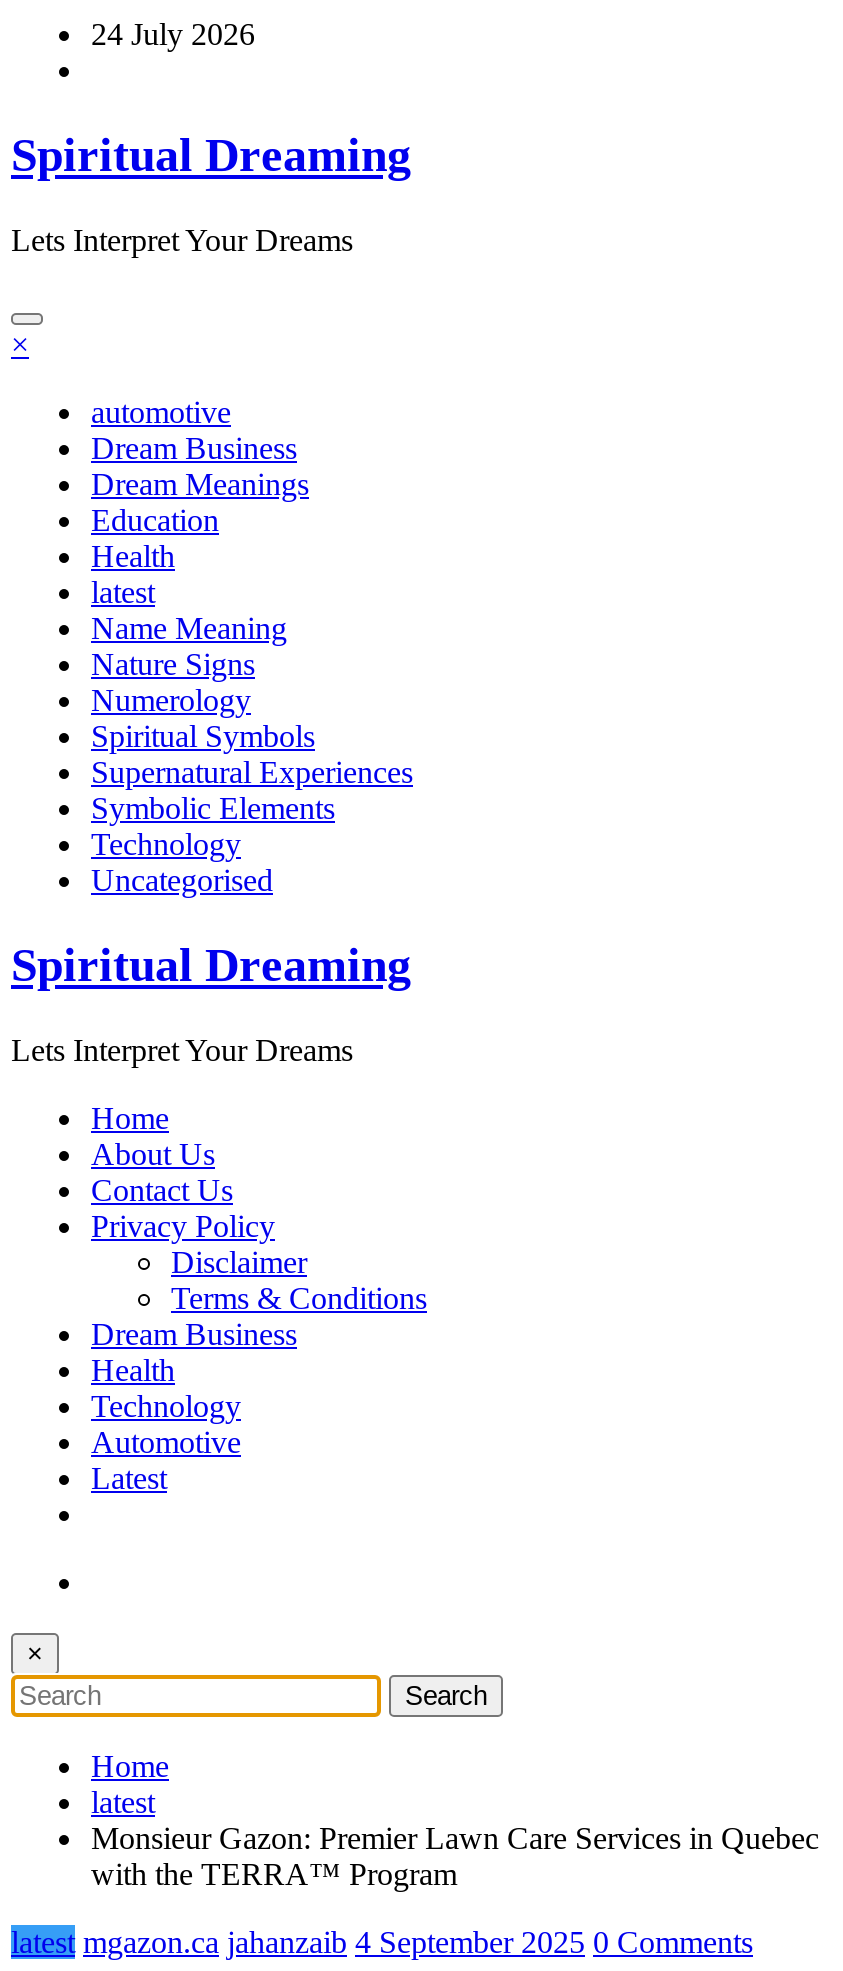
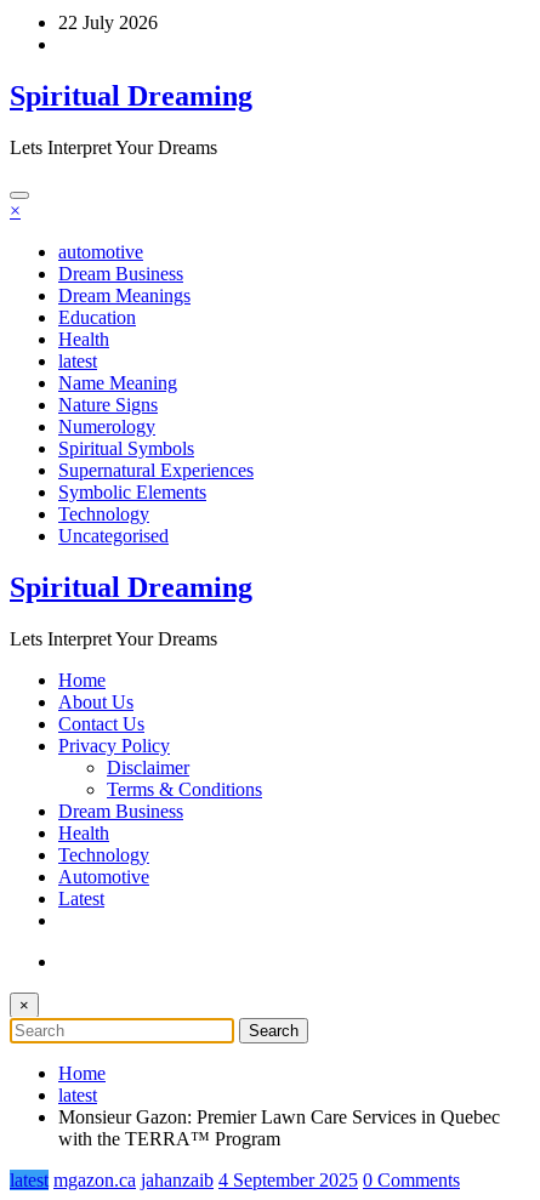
[91,17,255,51] 24 July 2026 -> [58,12,158,33] 22 July 2026

